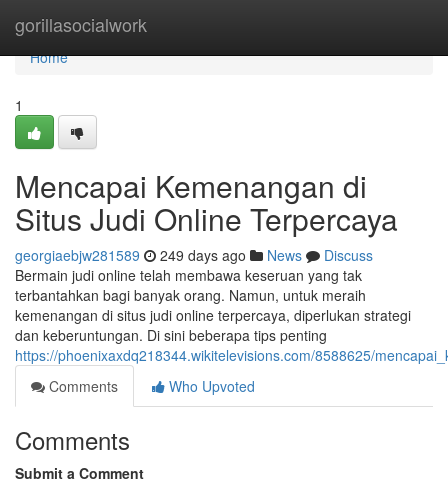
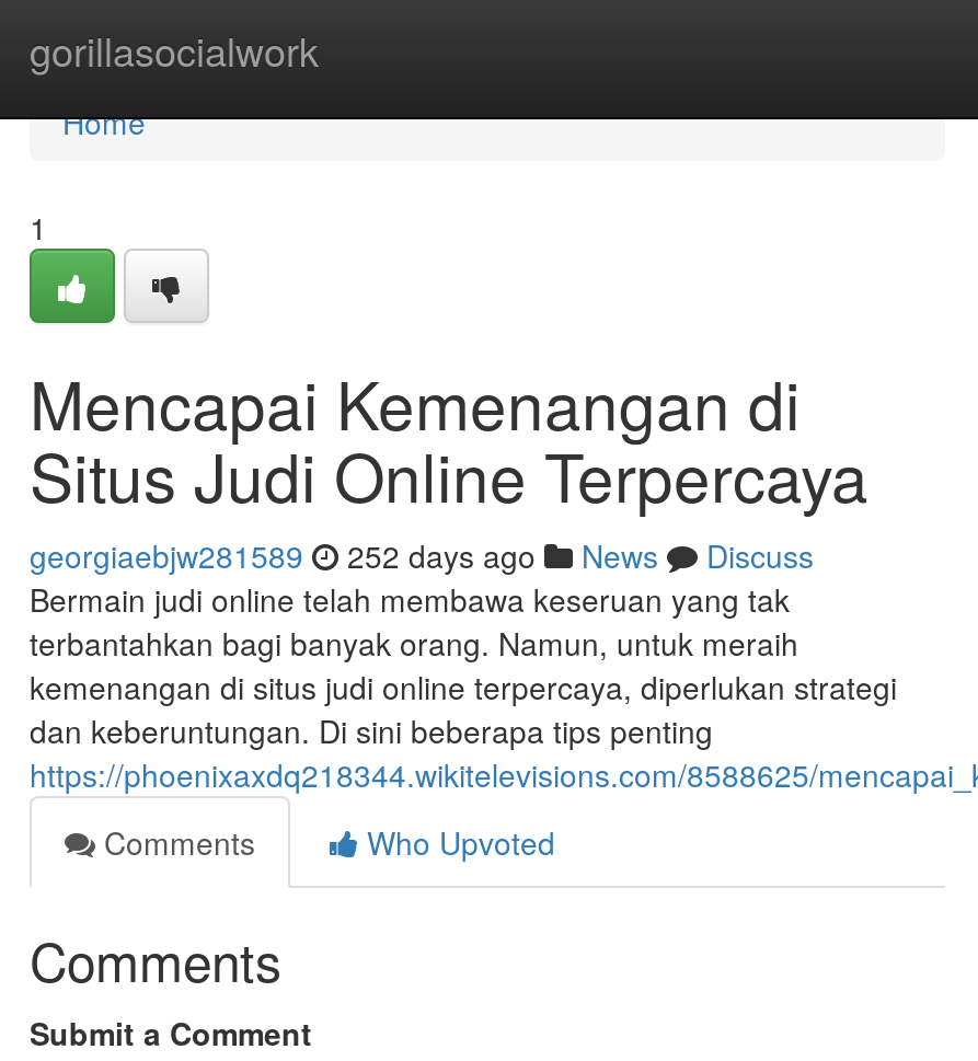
[15,245,373,265] georgiaebjw281589 249 days ago News Discuss -> [30,533,814,577] georgiaebjw281589 252 days ago News Discuss

